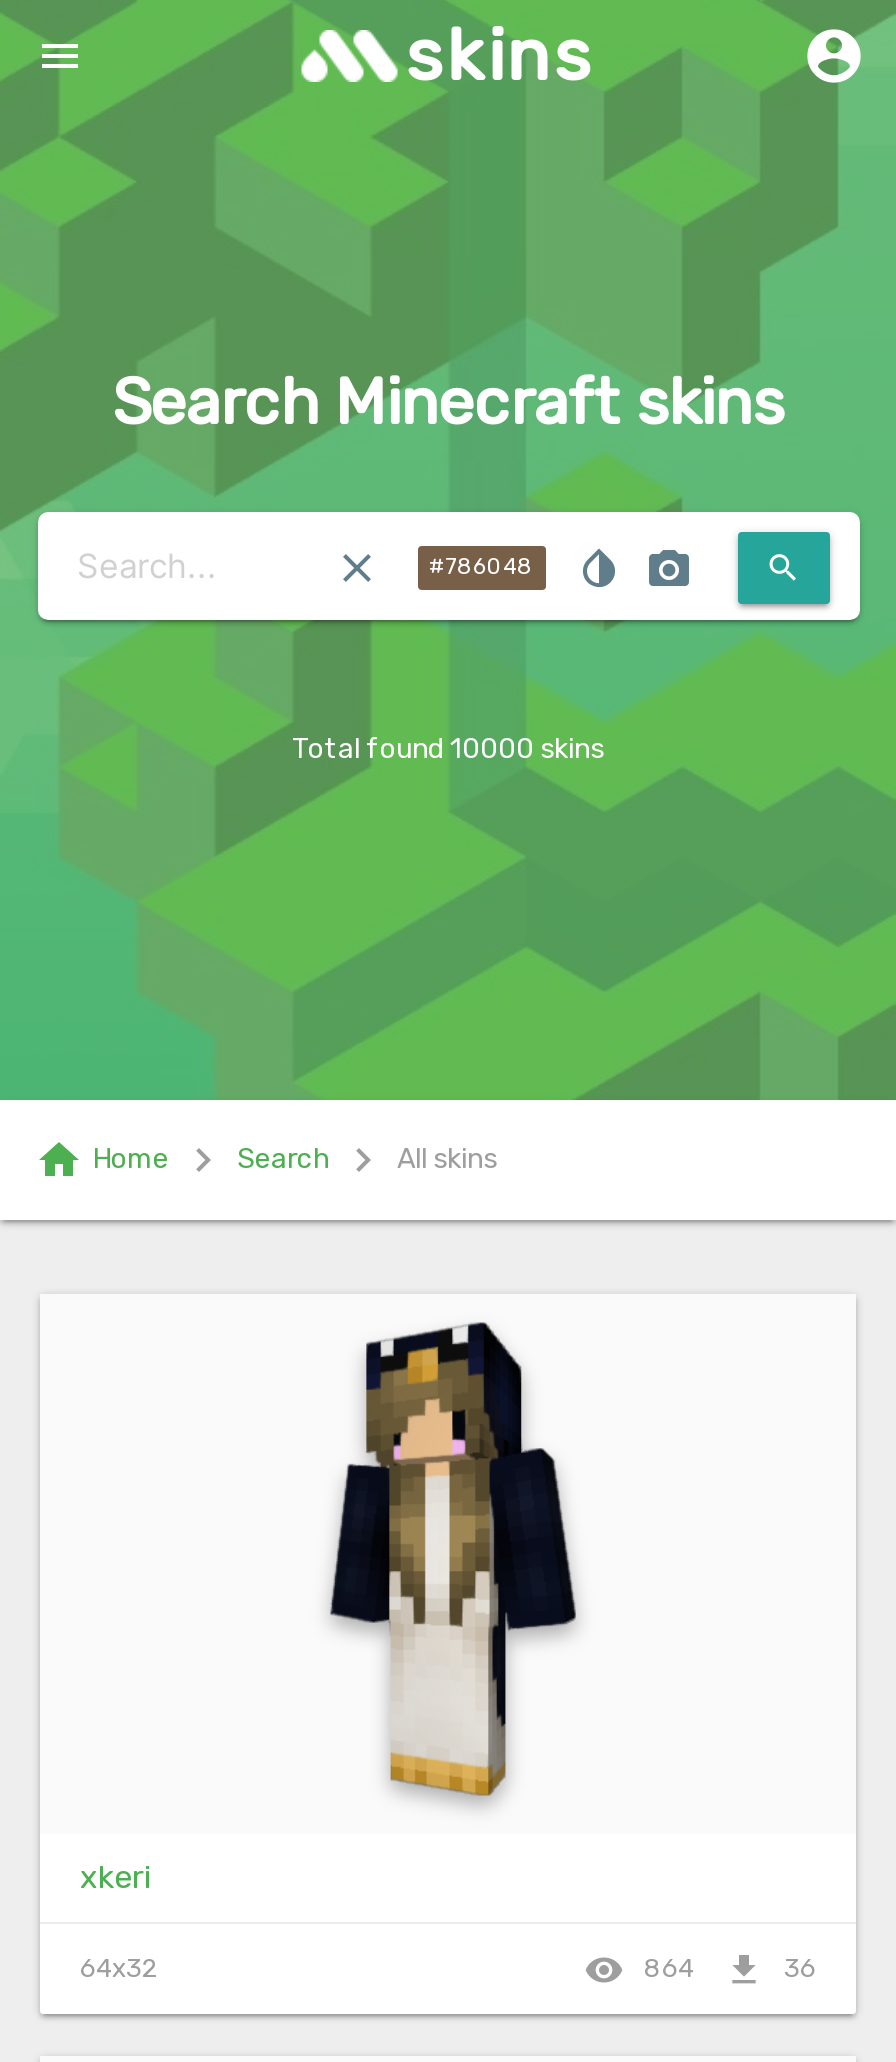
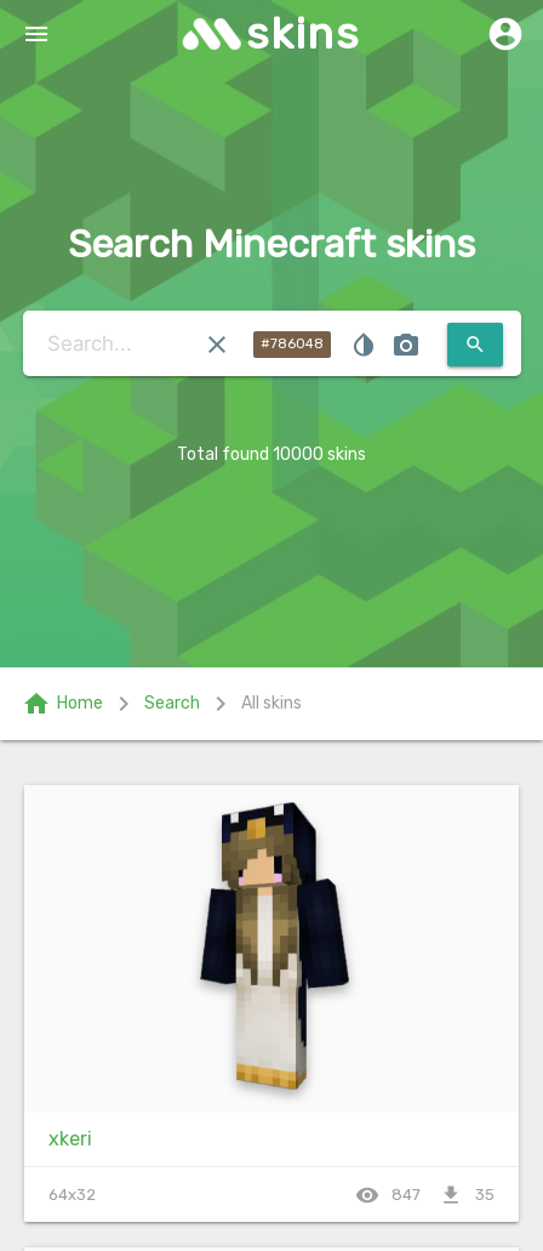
[644,1953,694,1983] 864 -> [391,1185,421,1203] 847
[784,1953,816,1983] 36 -> [475,1185,495,1203] 35

